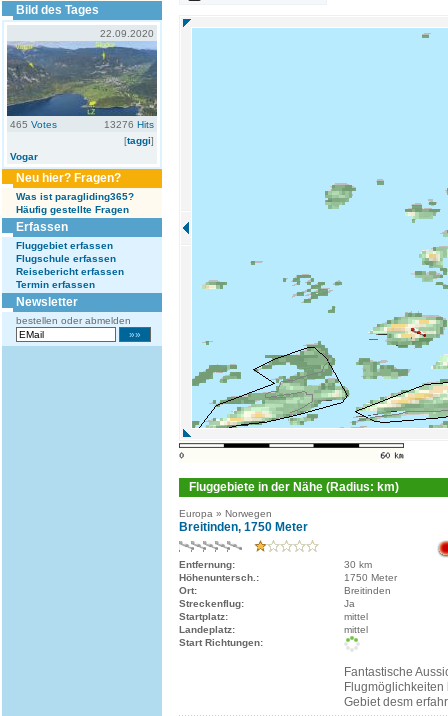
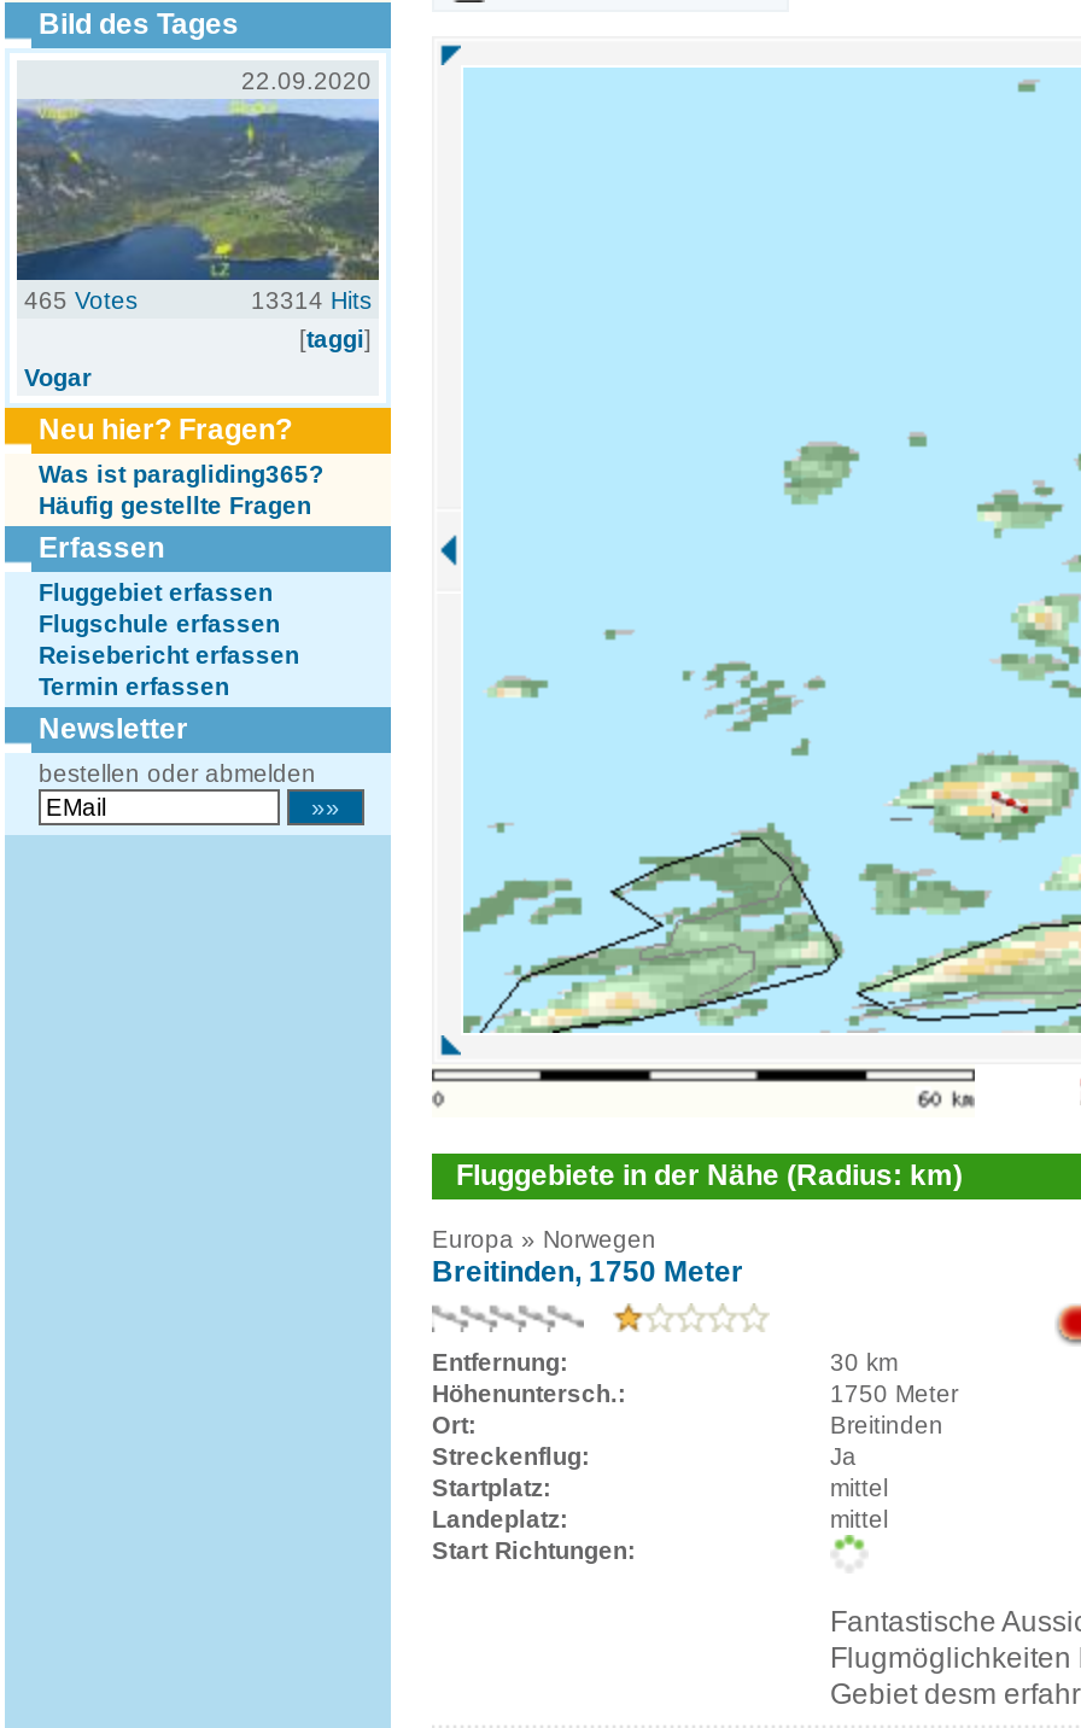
[104,119,154,130] 13276 Hits -> [251,287,372,314] 13314 Hits

